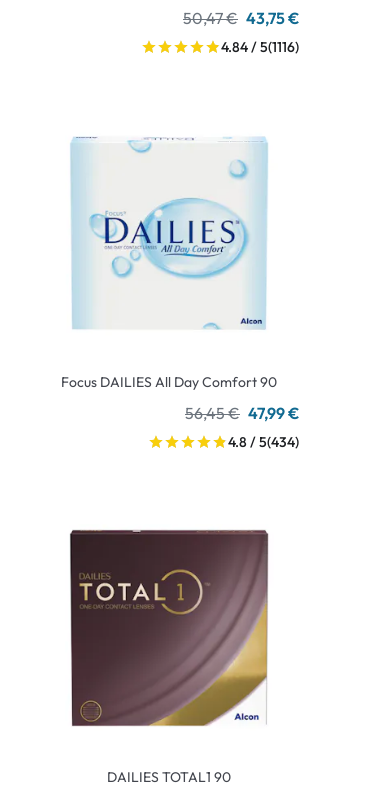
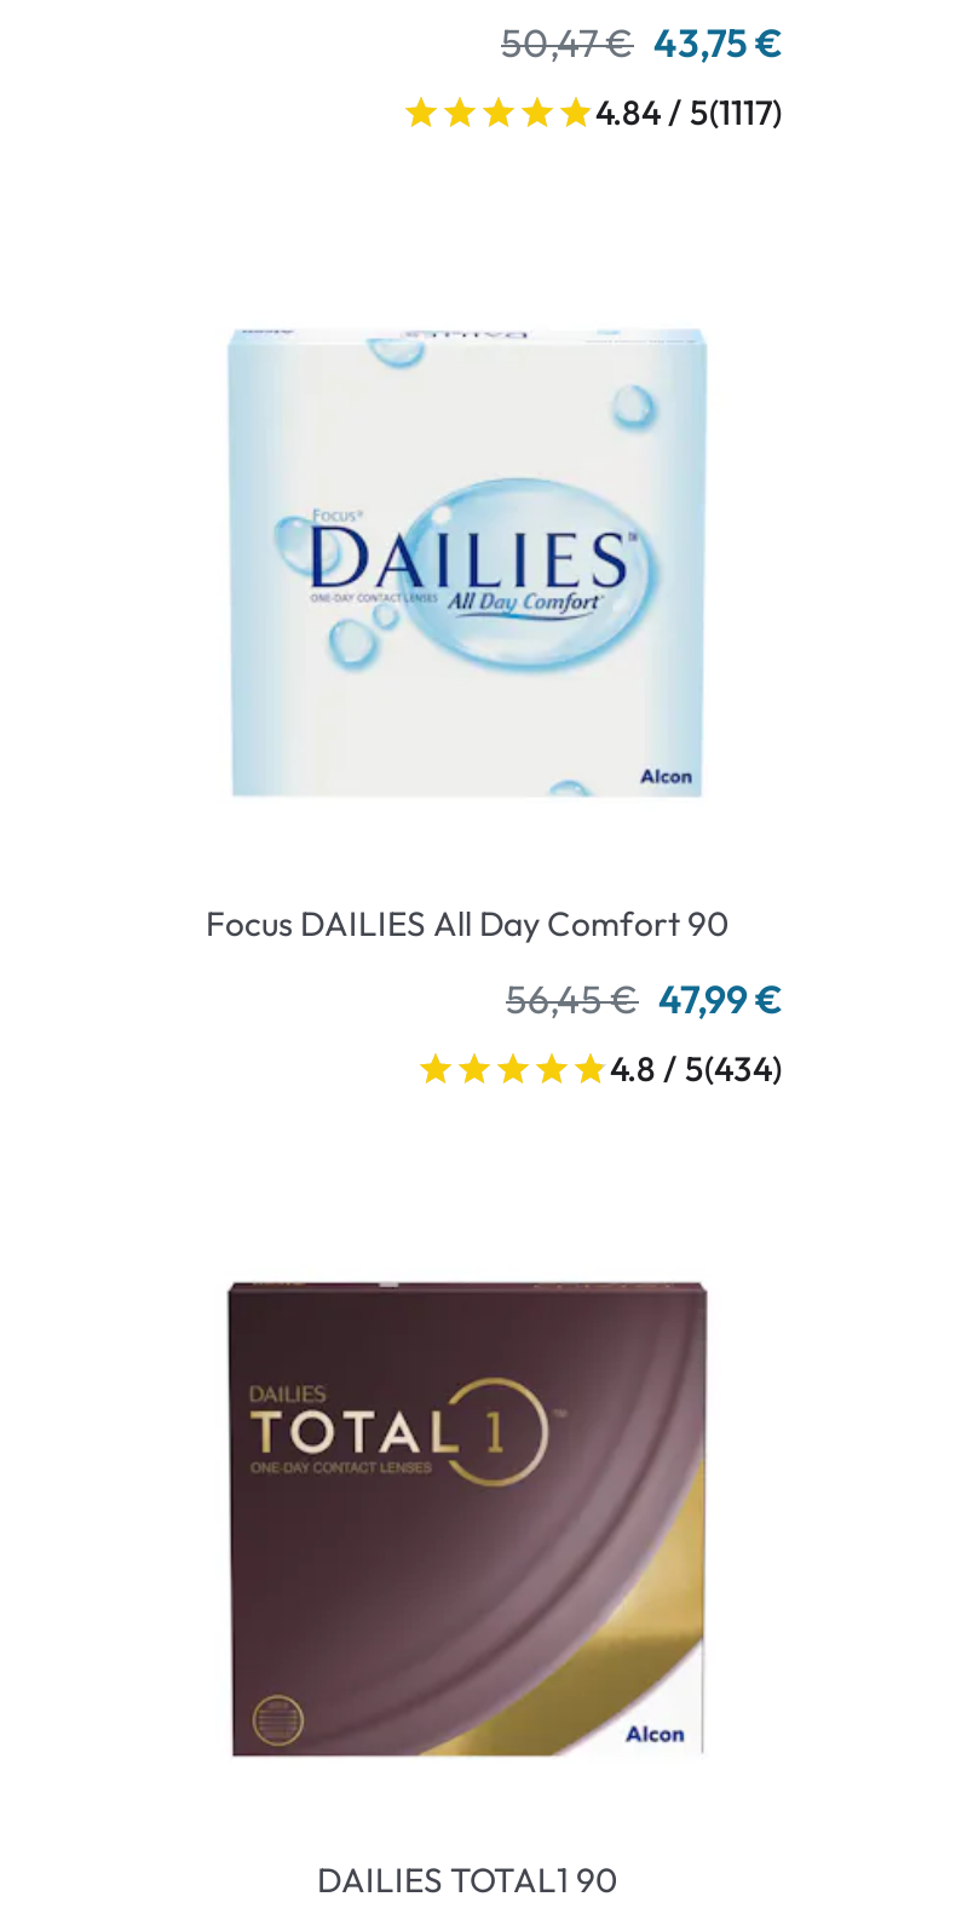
[221,38,299,56] 4.84 / 5(1116) -> [595,91,782,134] 4.84 / 5(1117)

